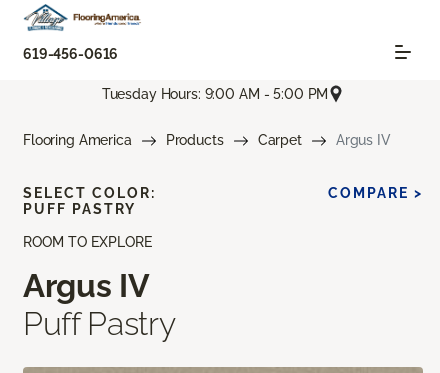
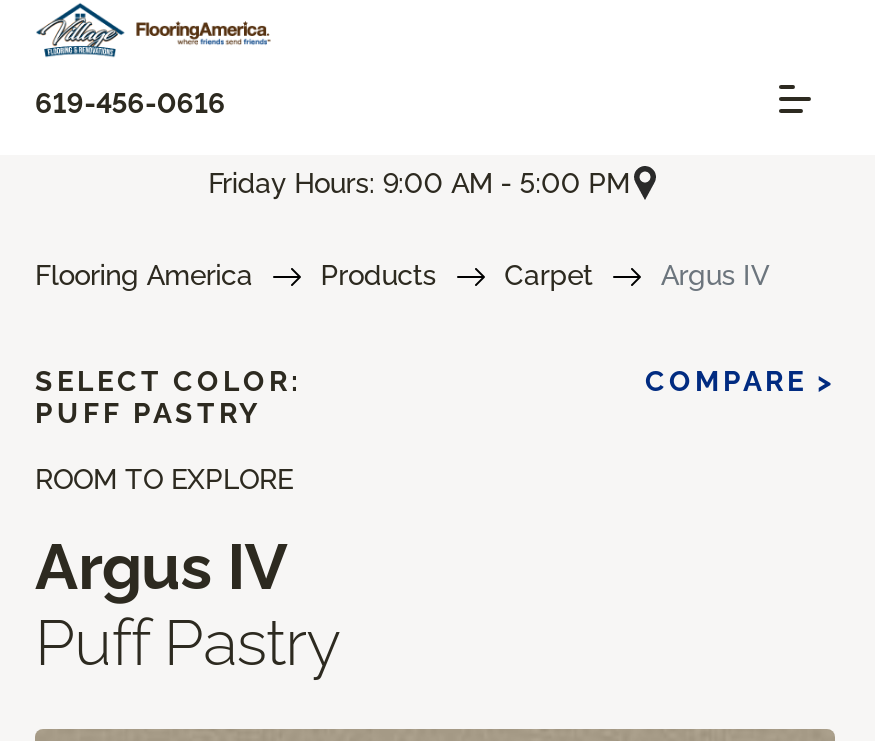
[102,86,328,102] Tuesday Hours: 9:00 AM - 5:00 PM -> [208,166,630,198] Friday Hours: 9:00 AM - 5:00 PM

